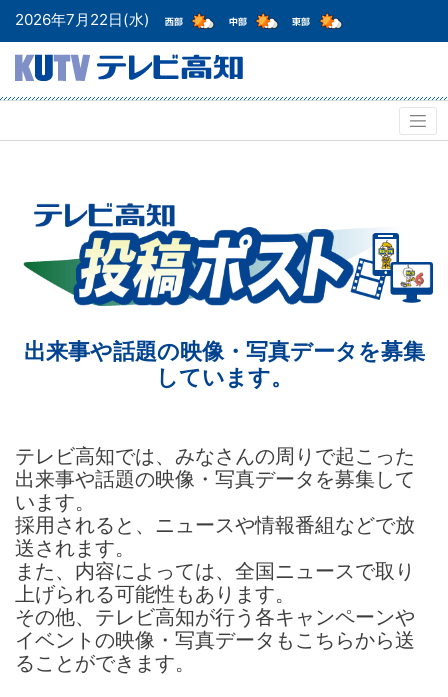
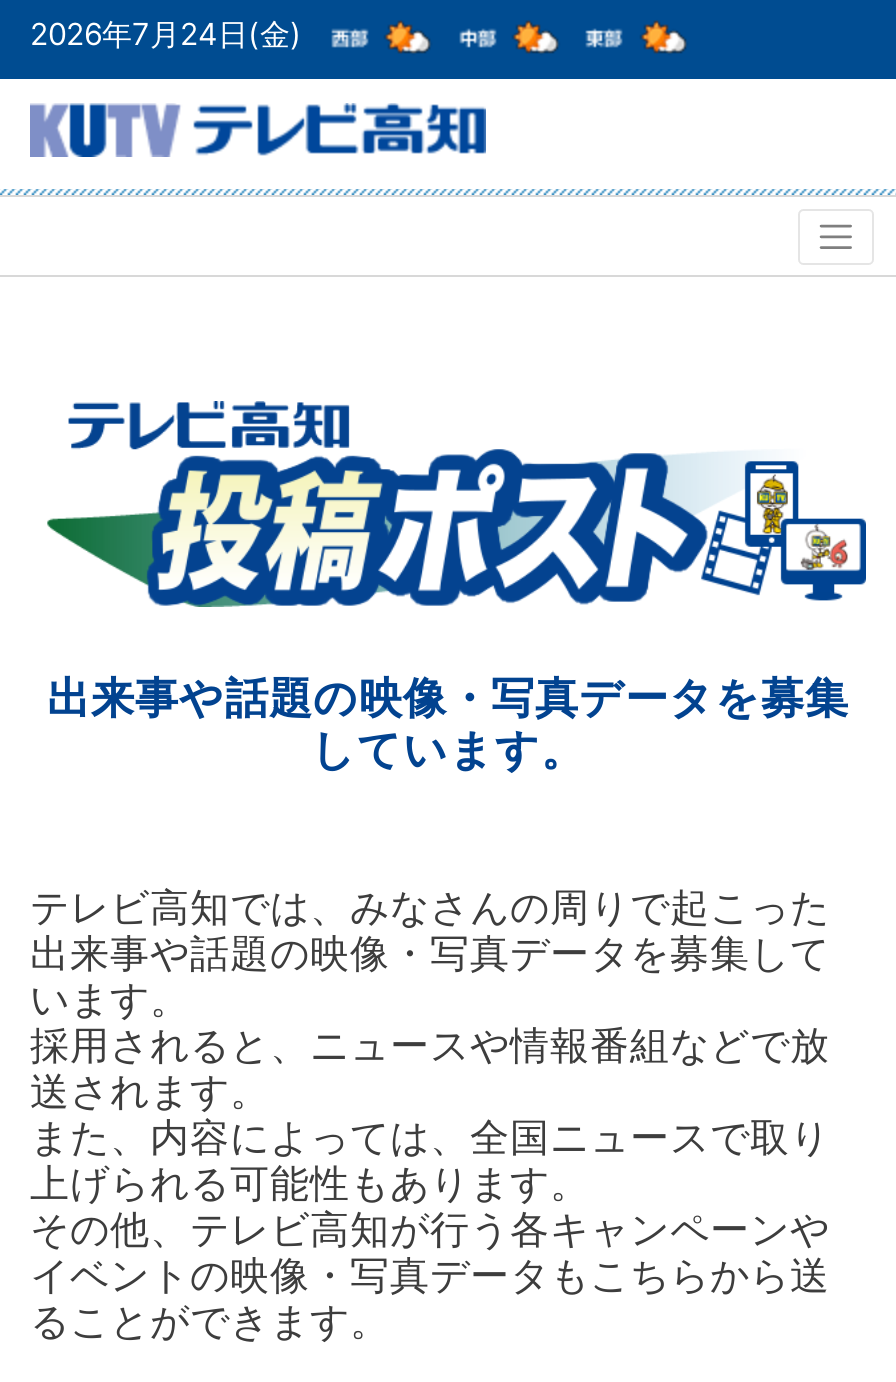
[15,10,154,29] 2026年7月22日(水) -> [30,15,310,53] 2026年7月24日(金)

